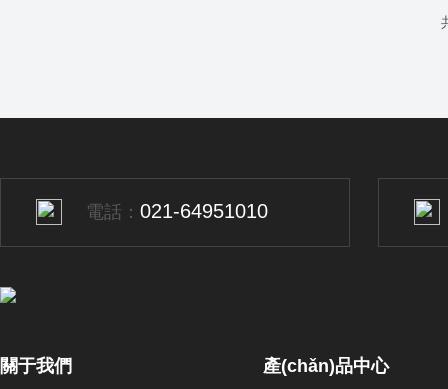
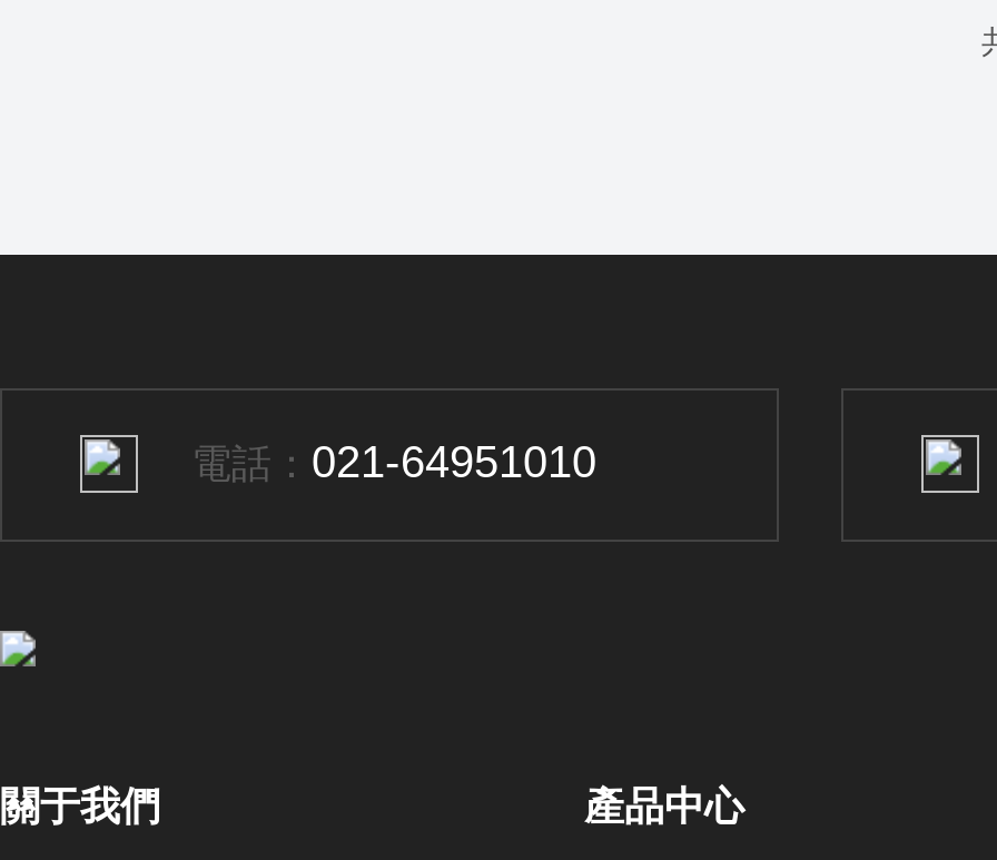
[262,356,388,376] 產(chǎn)品中心 -> [584,784,744,829] 產品中心

